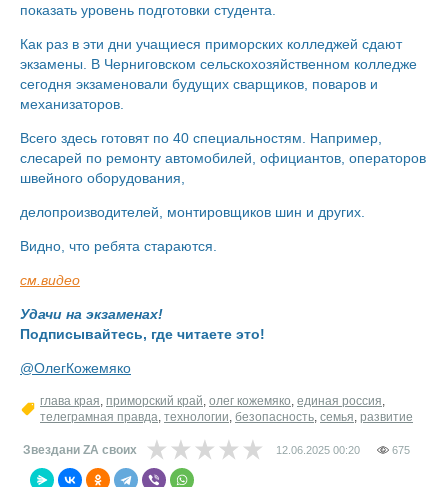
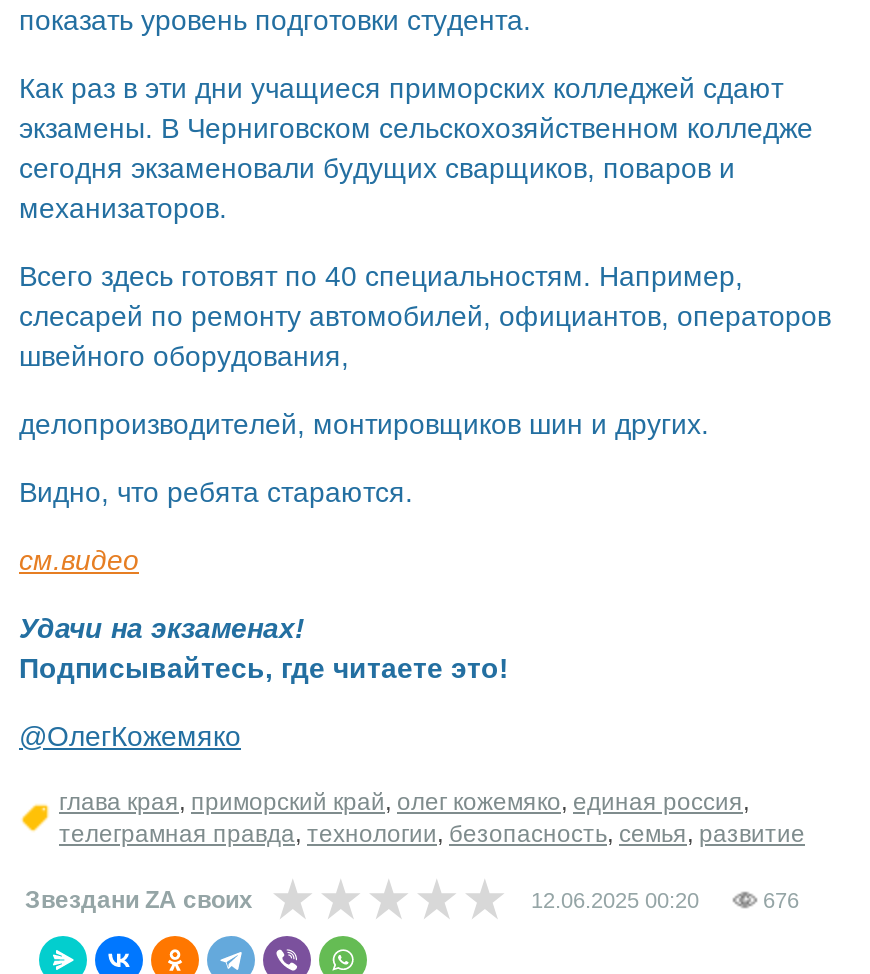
[392,444,410,456] 675 -> [763,888,799,912] 676

